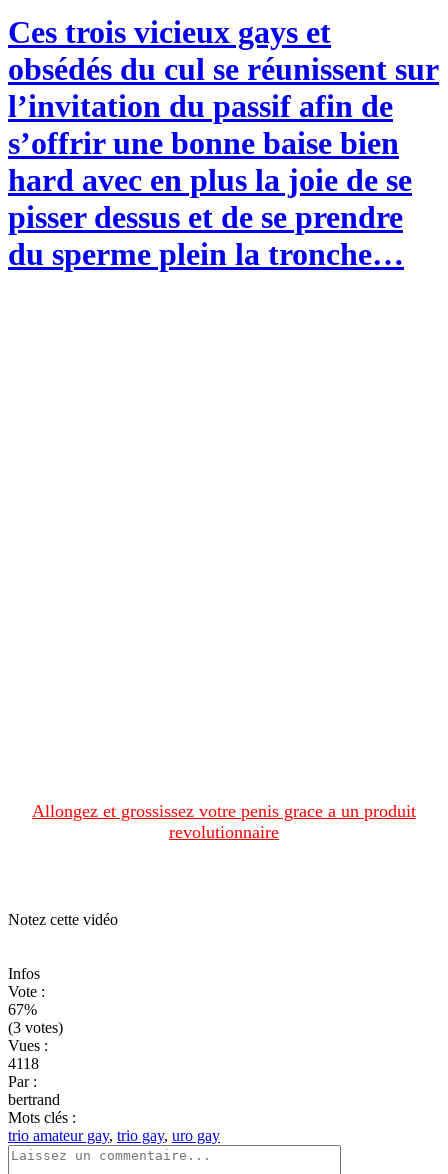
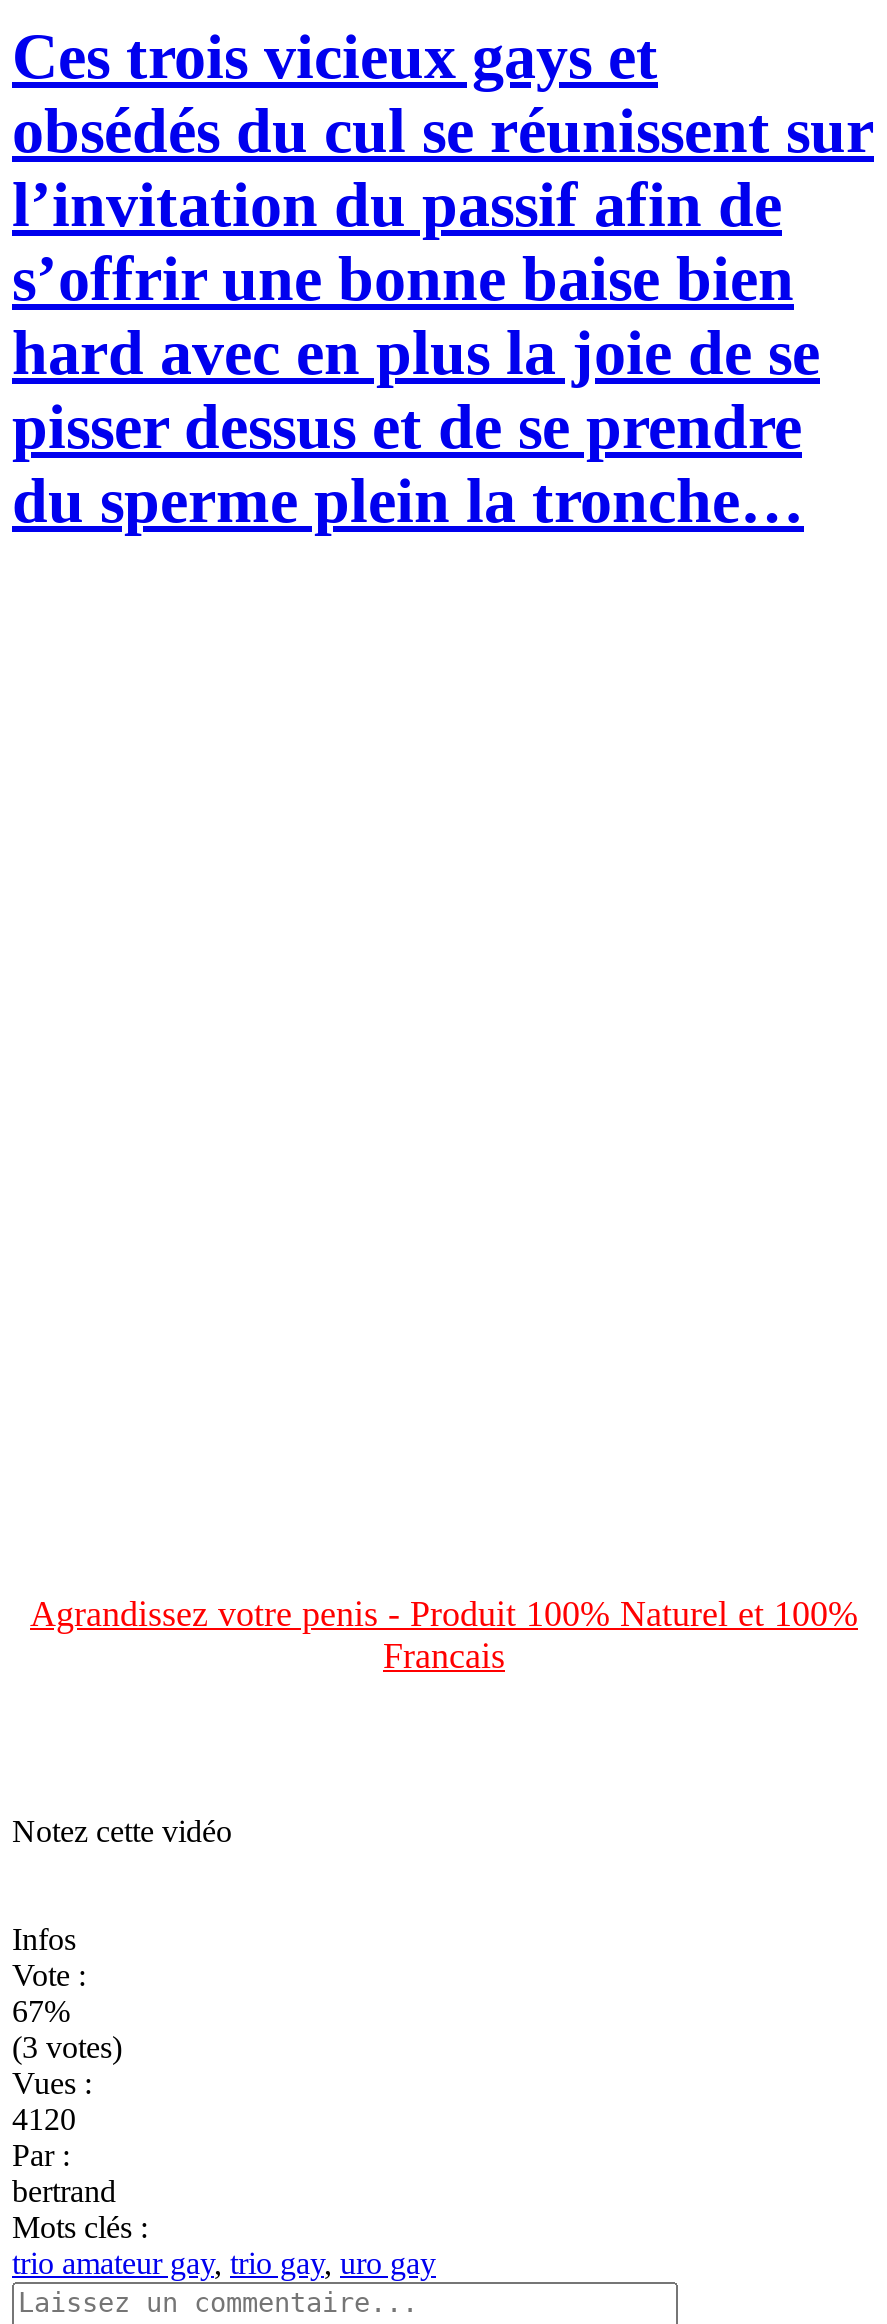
[32,801,416,842] Allongez et grossissez votre penis grace a un produit | revolutionnaire -> [30,1594,858,1676] Agrandissez votre penis - Produit 100% Naturel et 100% | Francais
[8,1055,39,1072] 4118 -> [12,2102,76,2136] 4120

